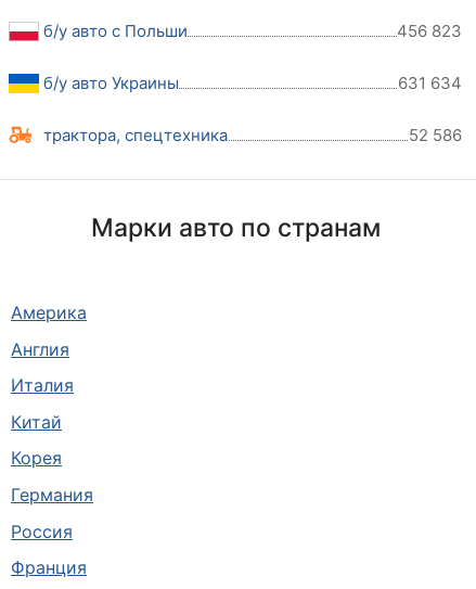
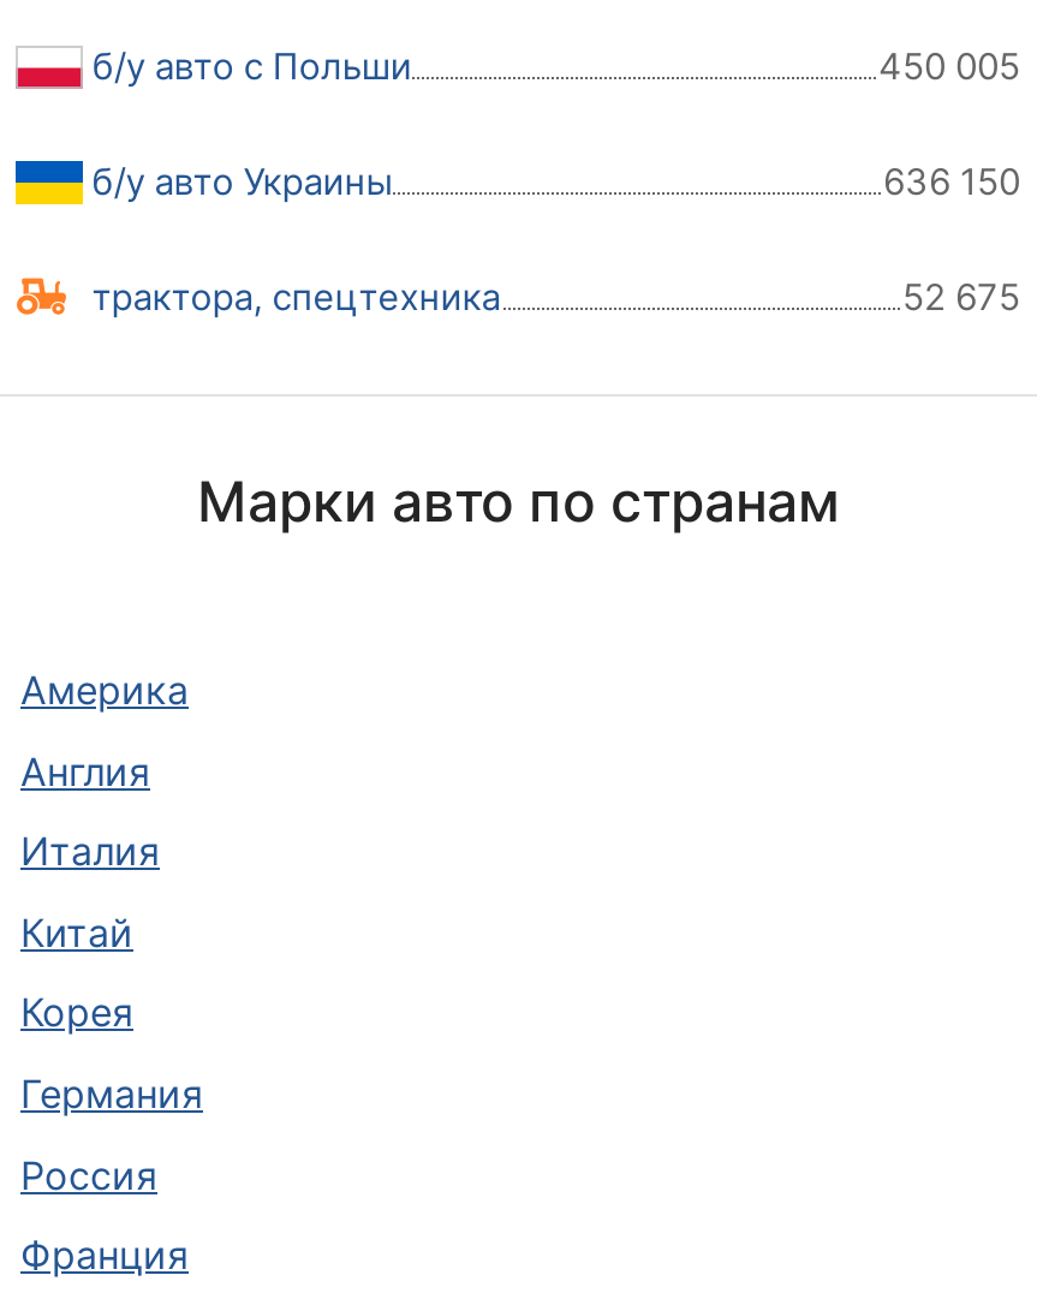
[397,21,462,41] 456 823 -> [878,44,1020,89] 450 005
[398,73,462,94] 631 634 -> [883,159,1020,205] 636 150
[409,125,462,146] 52 586 -> [902,274,1020,320] 52 675

